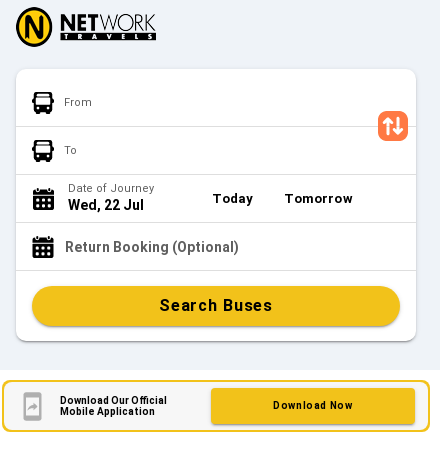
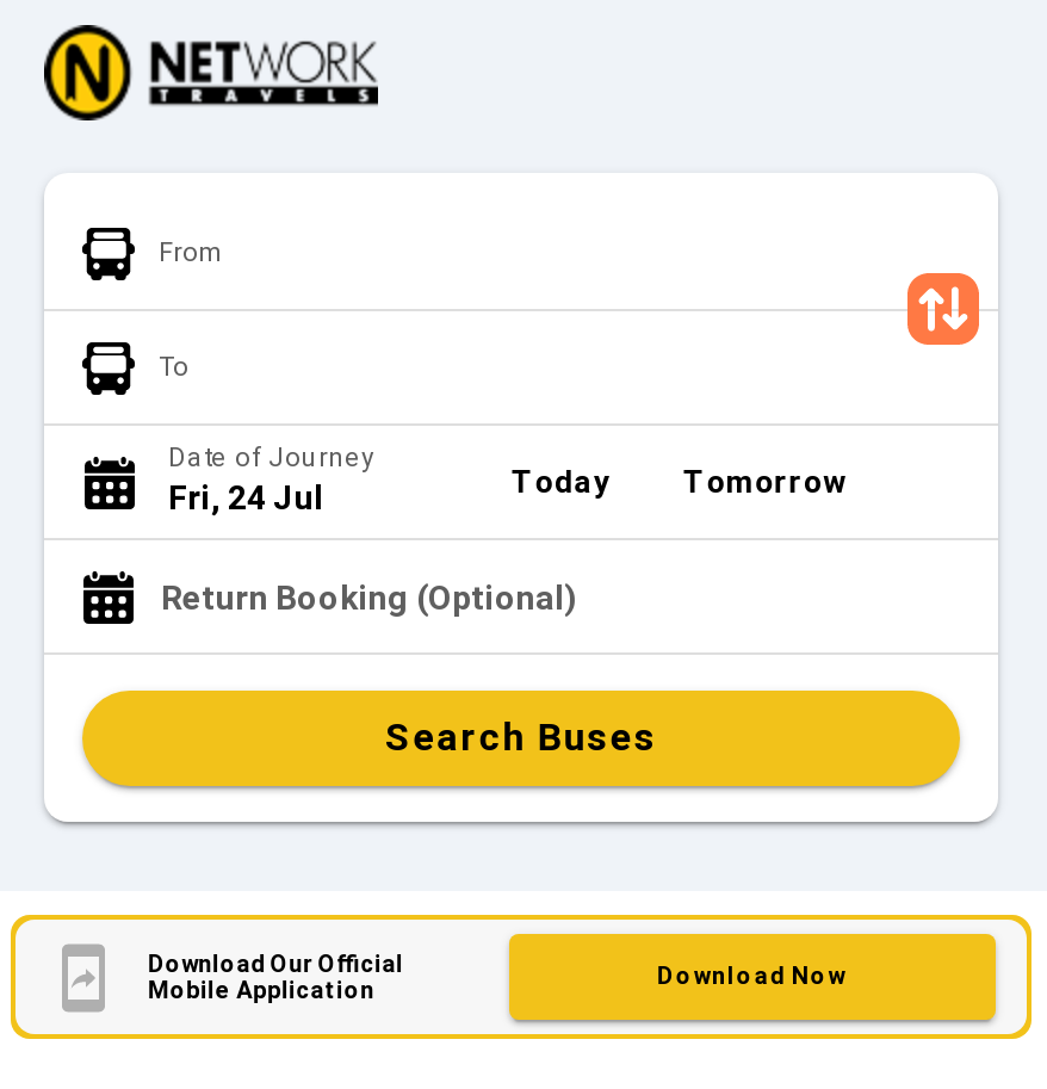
[68,197,144,213] Wed, 22 Jul -> [168,478,323,516] Fri, 24 Jul

